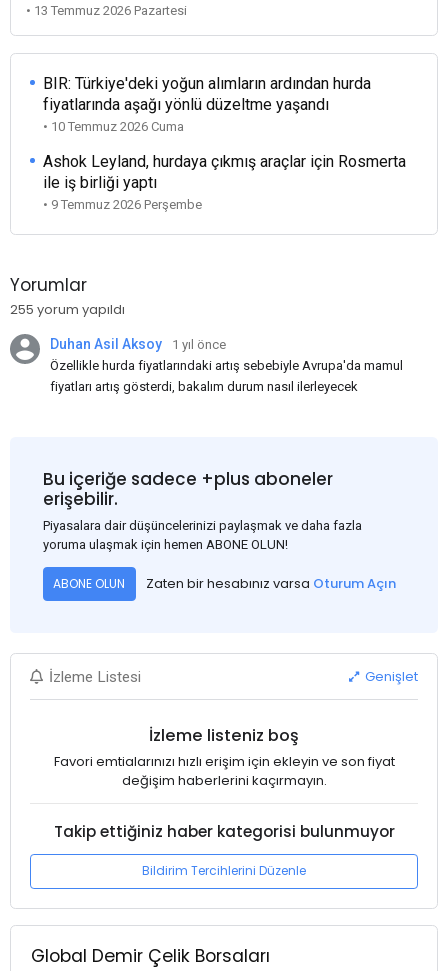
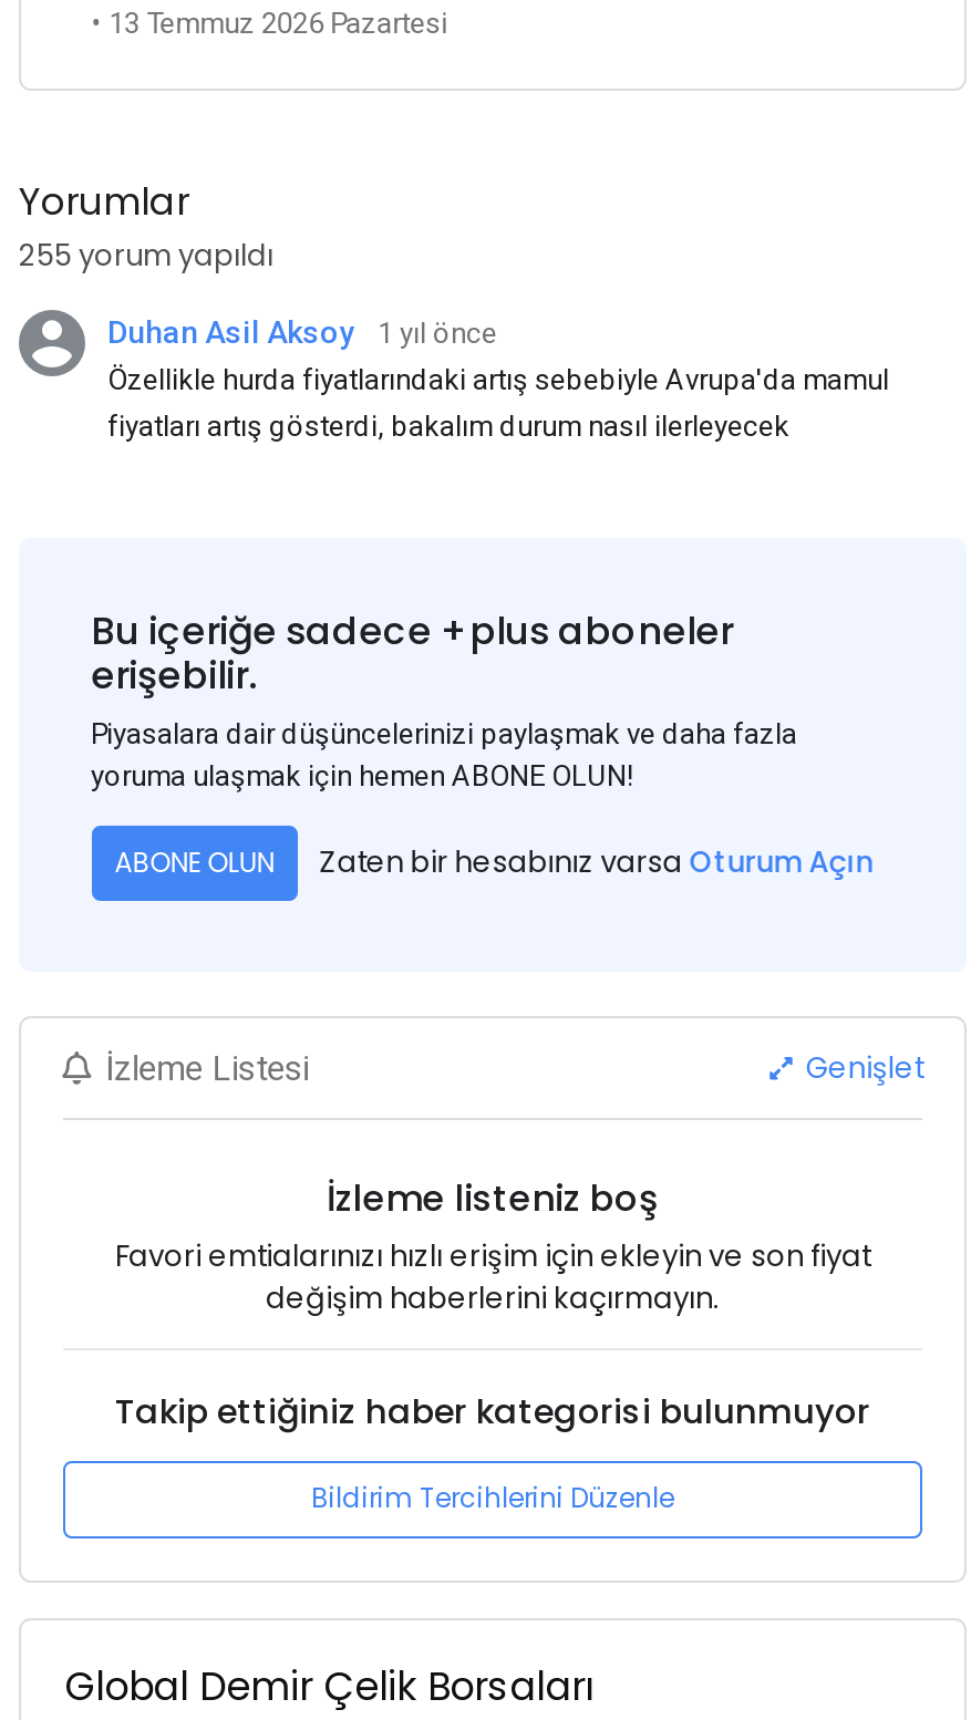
[43,74,406,212] BIR: Türkiye'deki yoğun alımların ardından hurda | fiyatlarında aşağı yönlü düzeltme yaşandı | • 10 Temmuz 2026 Cuma | Ashok Leyland, hurdaya çıkmış araçlar için Rosmerta | ile iş birliği yaptı | • 9 Temmuz 2026 Perşembe -> none

